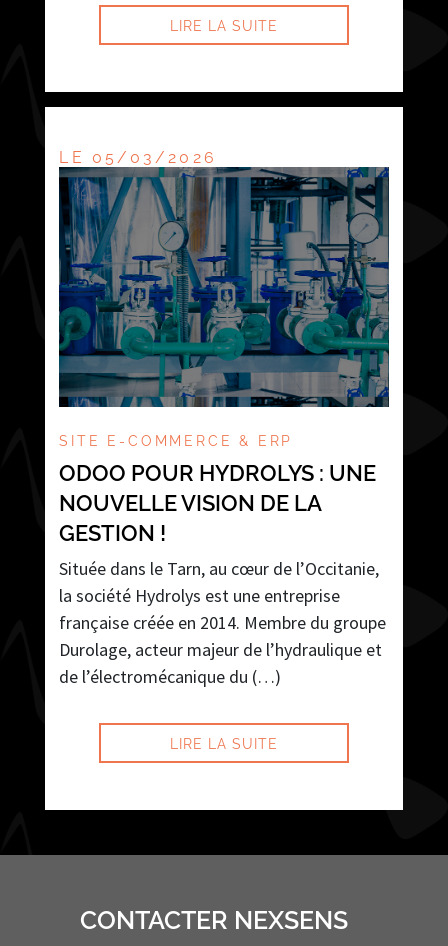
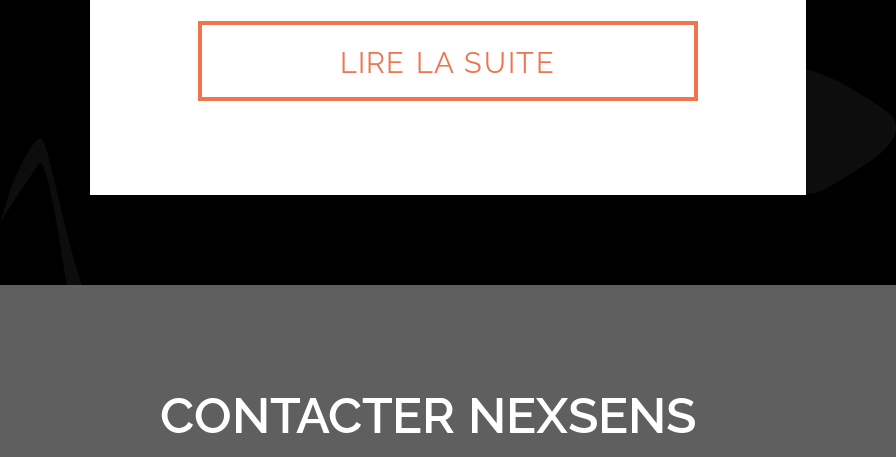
[58,148,390,408] [image] | LE 05/03/2026 -> none
[59,433,386,752] SITE E-COMMERCE & ERP | ODOO POUR HYDROLYS : UNE | NOUVELLE VISION DE LA | GESTION ! | Située dans le Tarn, au cœur de l’Occitanie, | la société Hydrolys est une entreprise | française créée en 2014. Membre du groupe | Durolage, acteur majeur de l’hydraulique et | de l’électromécanique du (…) | LIRE LA SUITE -> none

